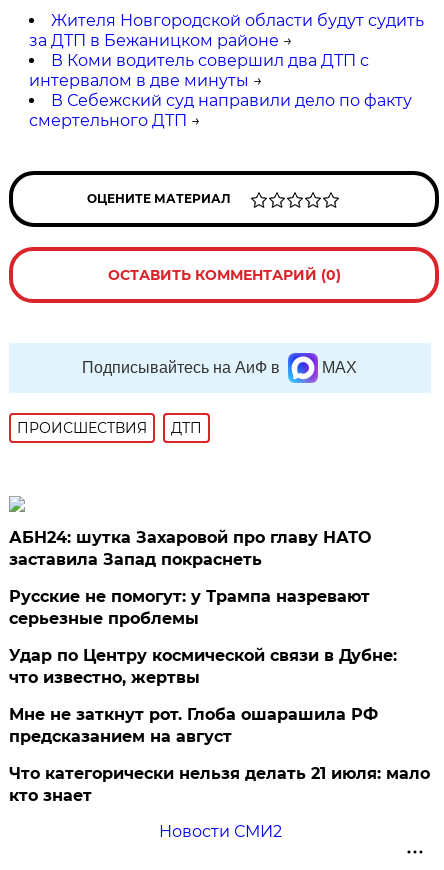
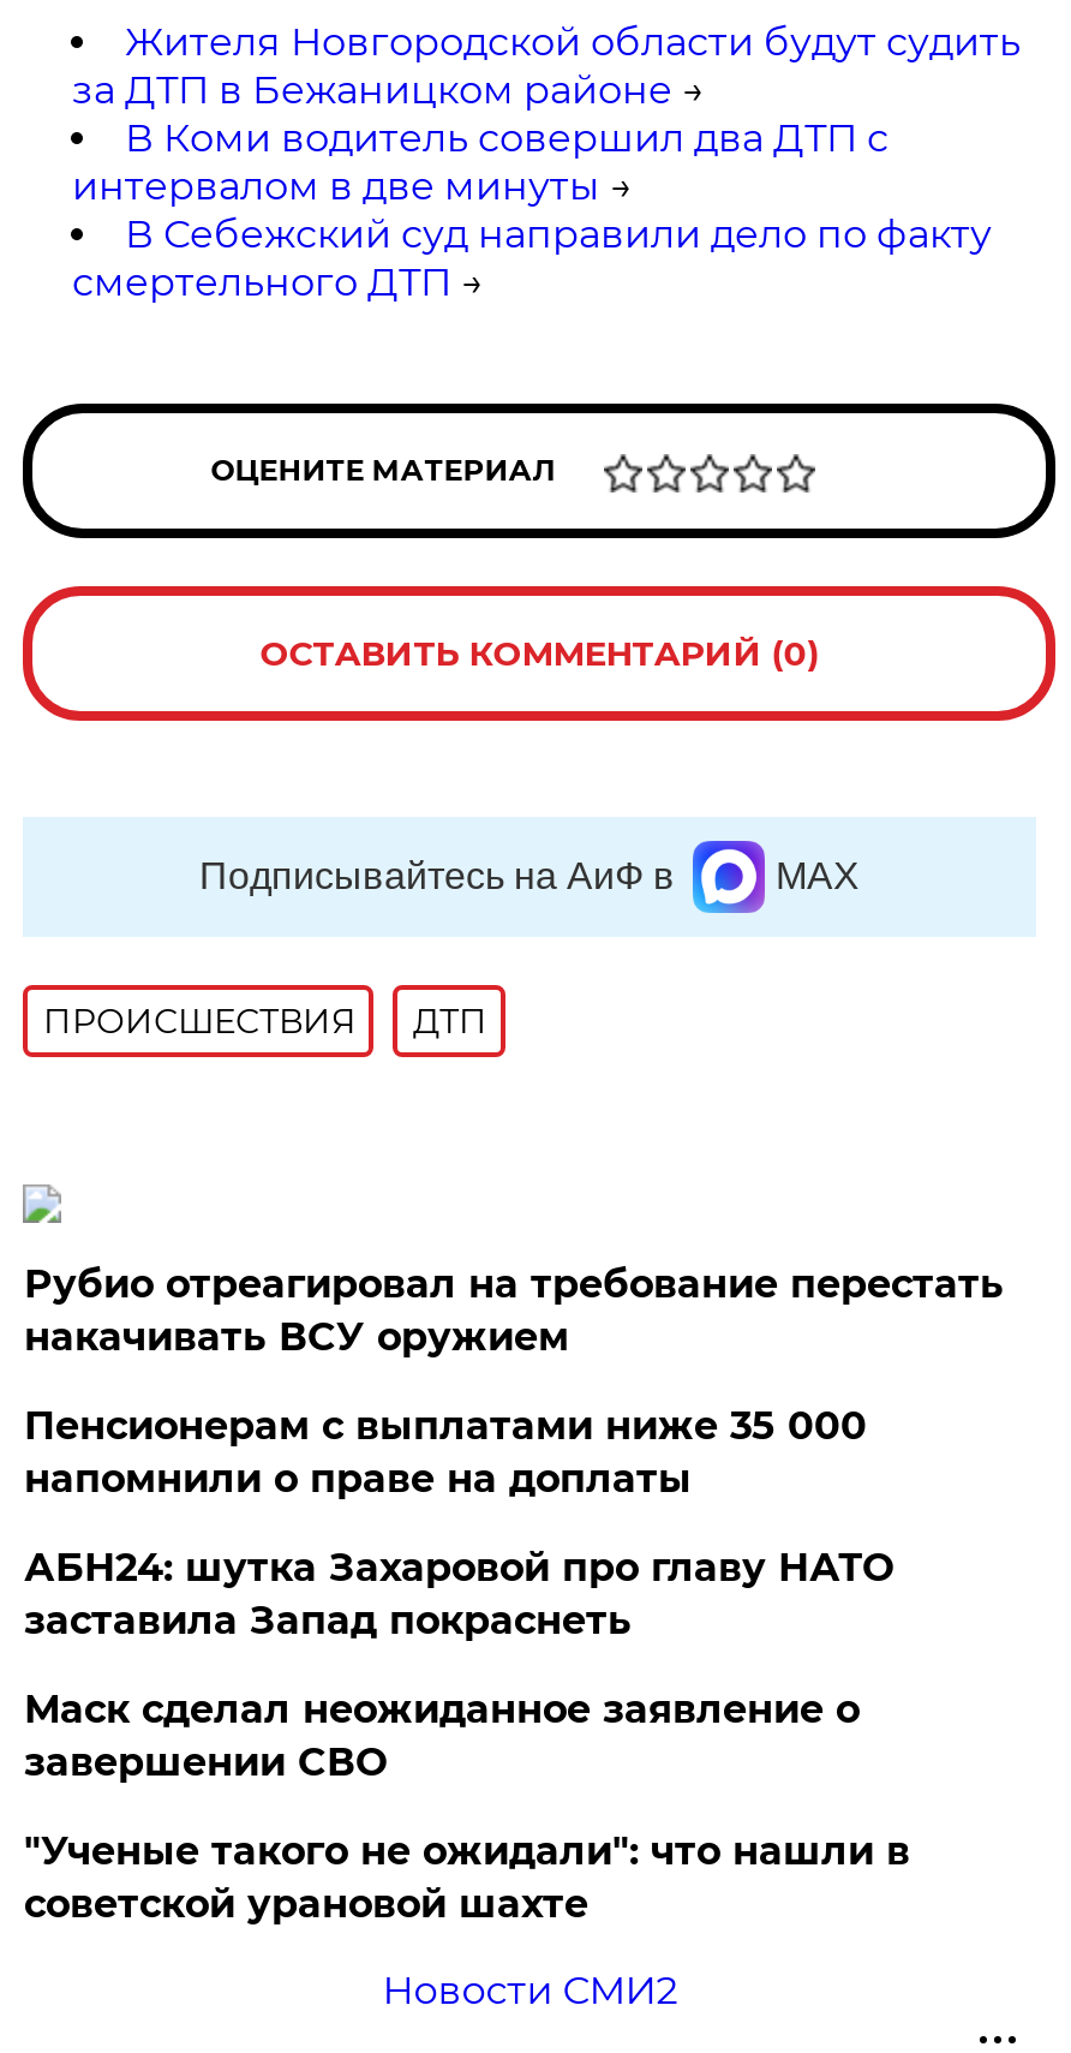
none -> [24,1261,1004,1501] Рубио отреагировал на требование перестать | накачивать ВСУ оружием | Пенсионерам с выплатами ниже 35 000 | напомнили о праве на доплаты
moved [9,528,371,569] -> [24,1544,893,1643]: АБН24: шутка Захаровой про главу НАТО | заставила Запад покраснеть
[9,587,430,805] Русские не помогут: у Трампа назревают | серьезные проблемы | Удар по Центру космической связи в Дубне: | что известно, жертвы | Мне не заткнут рот. Глоба ошарашила РФ | предсказанием на август | Что категорически нельзя делать 21 июля: мало | кто знает -> [24,1686,910,1926] Маск сделал неожиданное заявление о | завершении СВО | "Ученые такого не ожидали": что нашли в | советской урановой шахте

